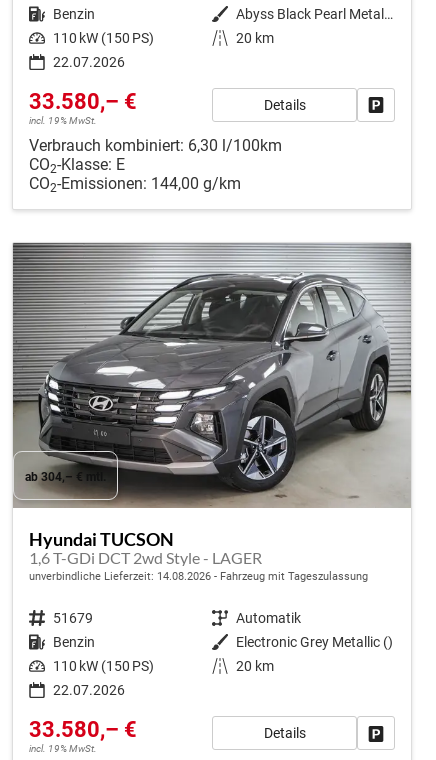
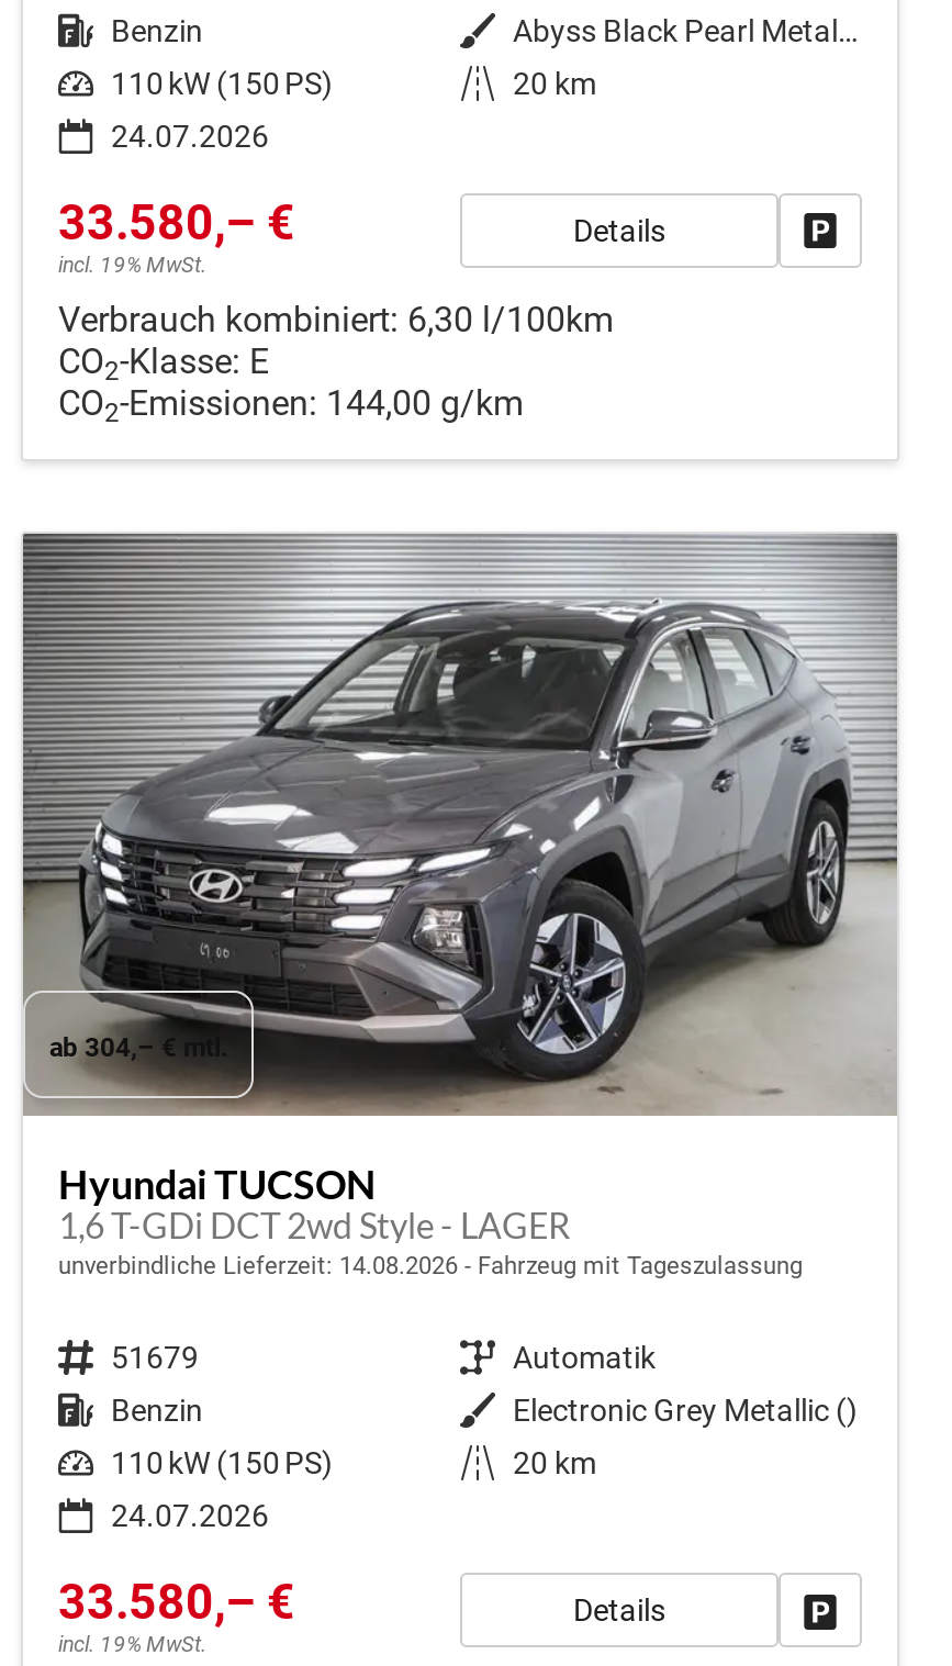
[53,53,125,69] 22.07.2026 -> [111,118,269,153] 24.07.2026
[53,682,125,698] 22.07.2026 -> [111,1498,269,1533] 24.07.2026

